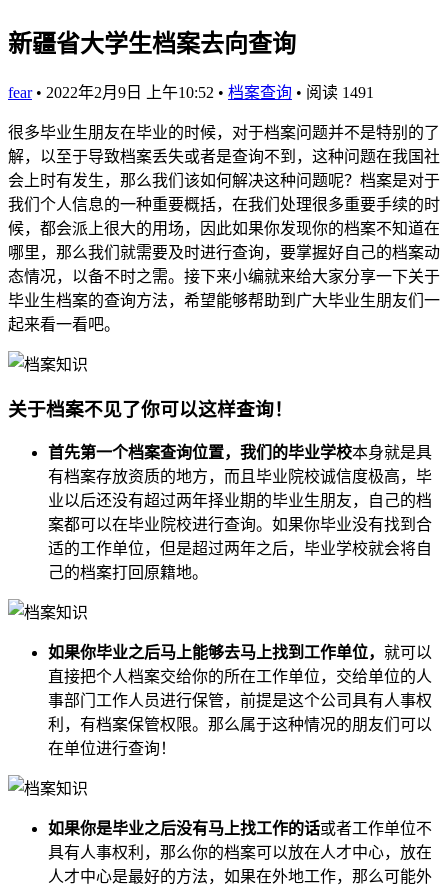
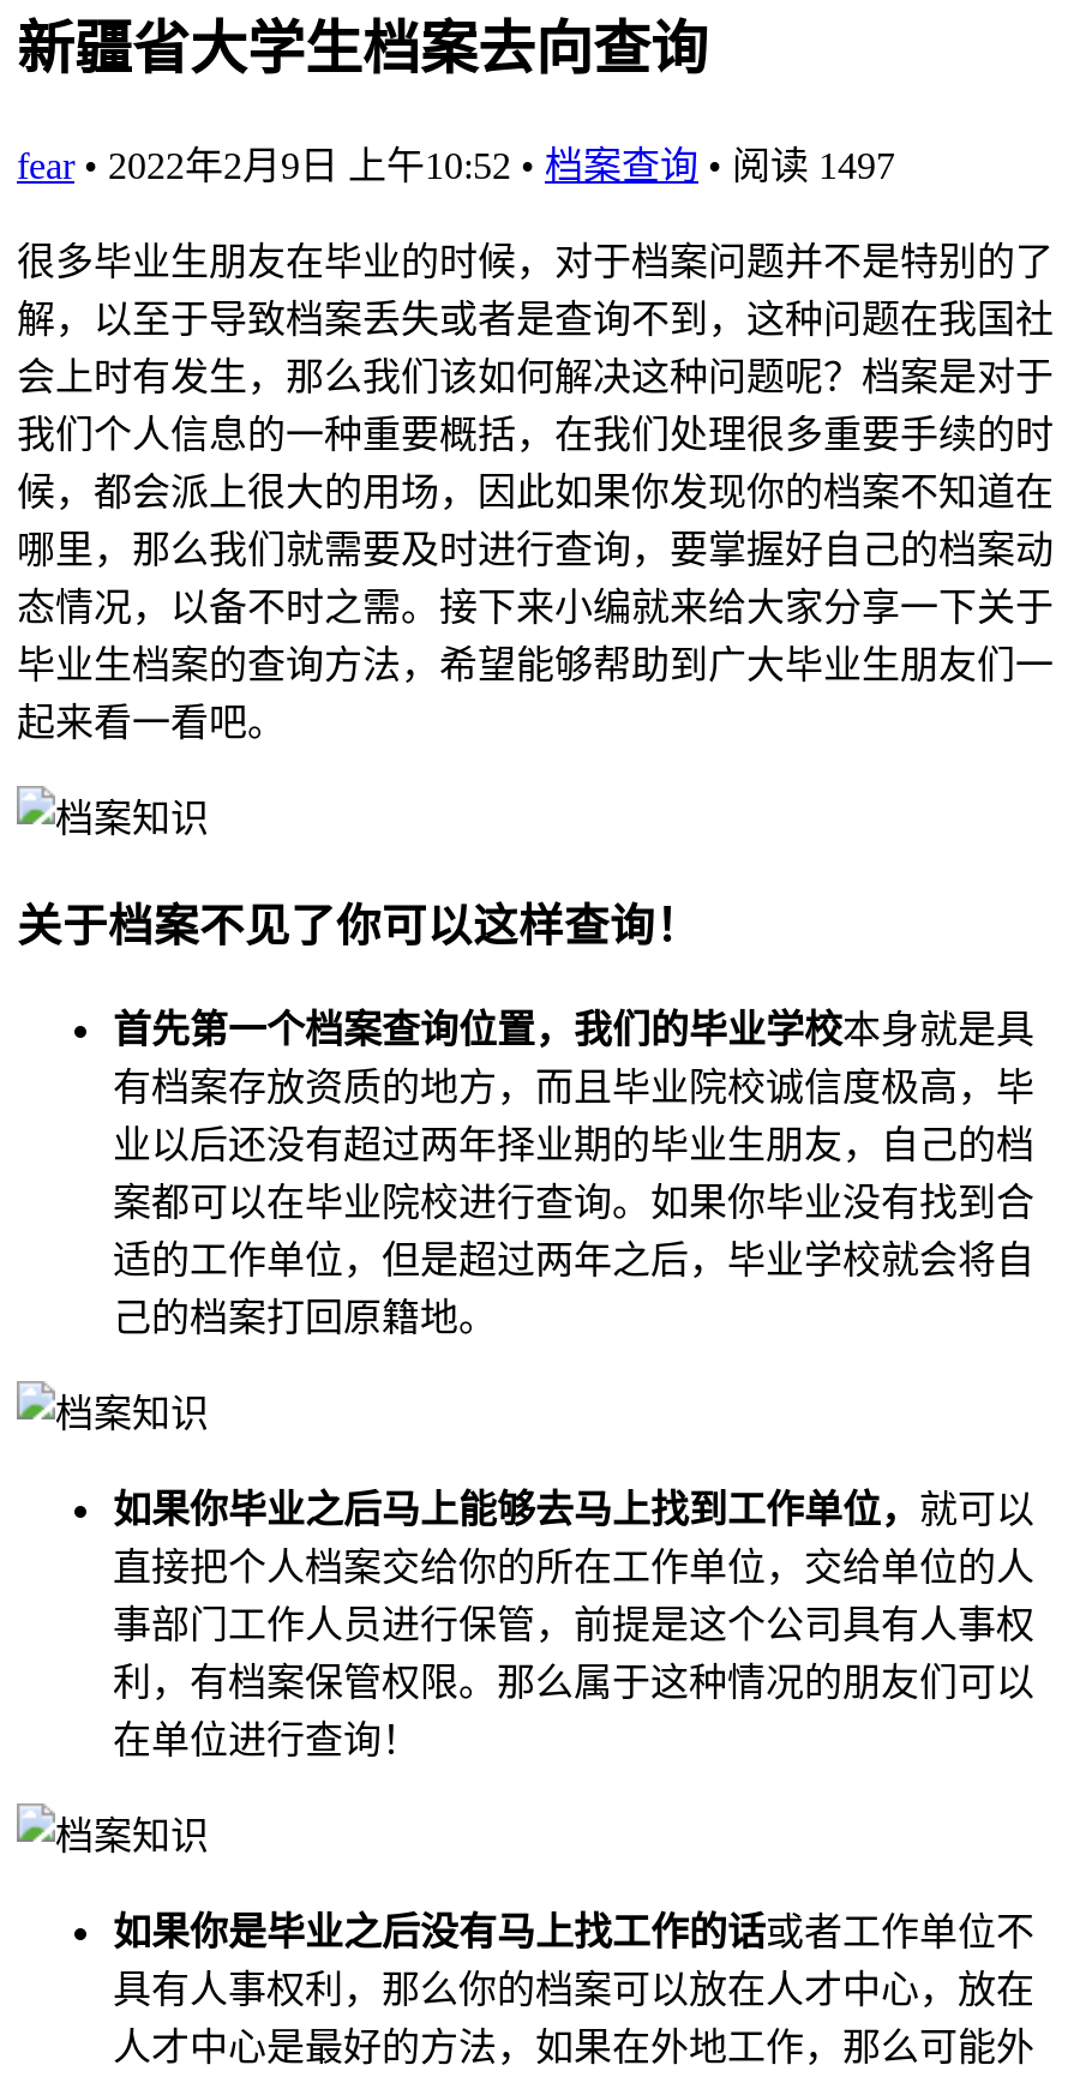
[8,84,374,101] fear • 2022年2月9日 上午10:52 • 档案查询 • 阅读 1491 -> [17,145,895,186] fear • 2022年2月9日 上午10:52 • 档案查询 • 阅读 1497

